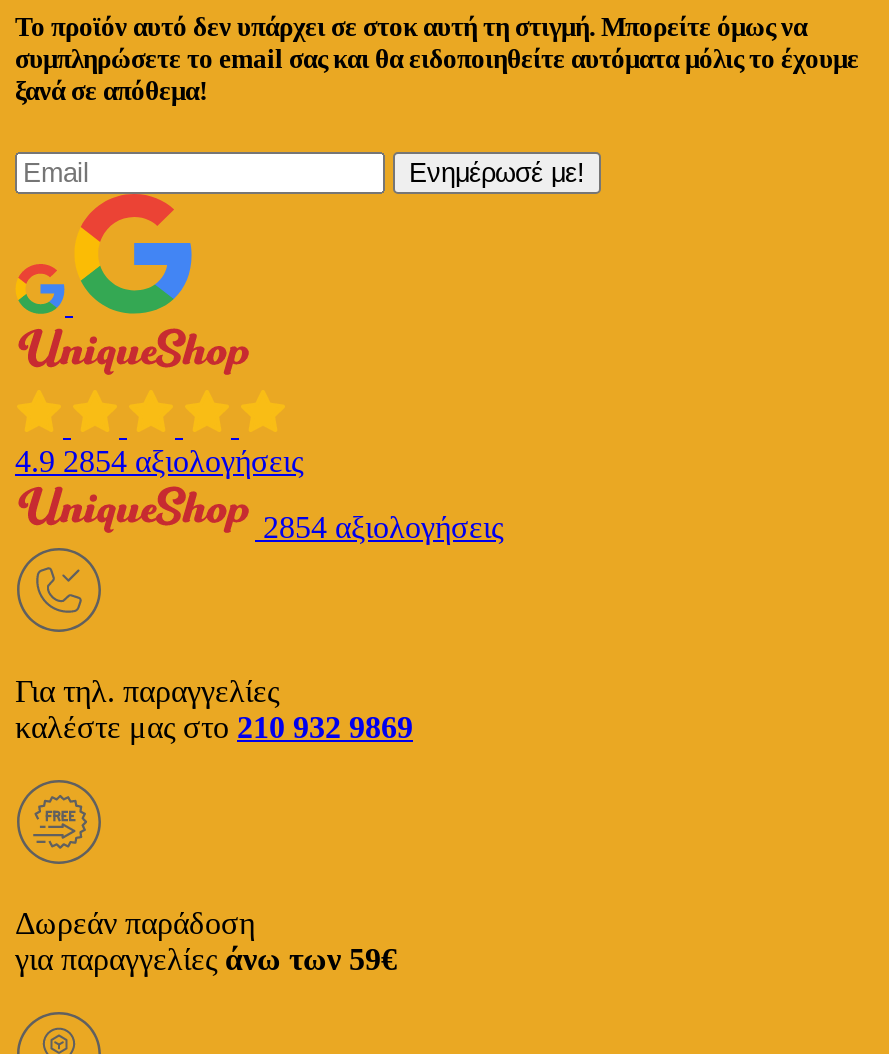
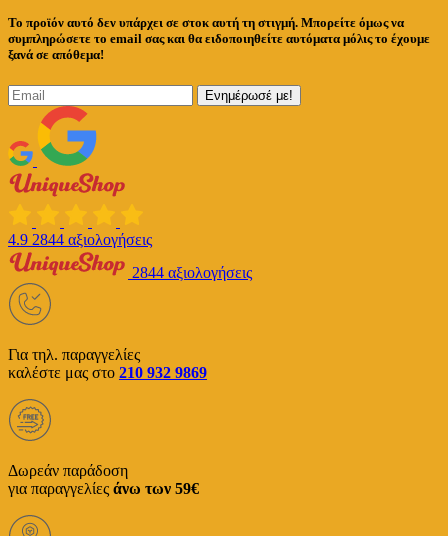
[15,444,303,478] 4.9 2854 αξιολογήσεις -> [8,231,152,248] 4.9 2844 αξιολογήσεις
[263,511,503,545] 2854 αξιολογήσεις -> [132,264,252,281] 2844 αξιολογήσεις

